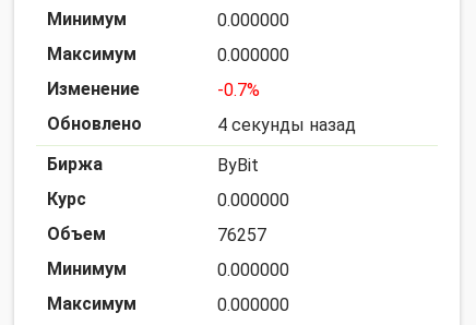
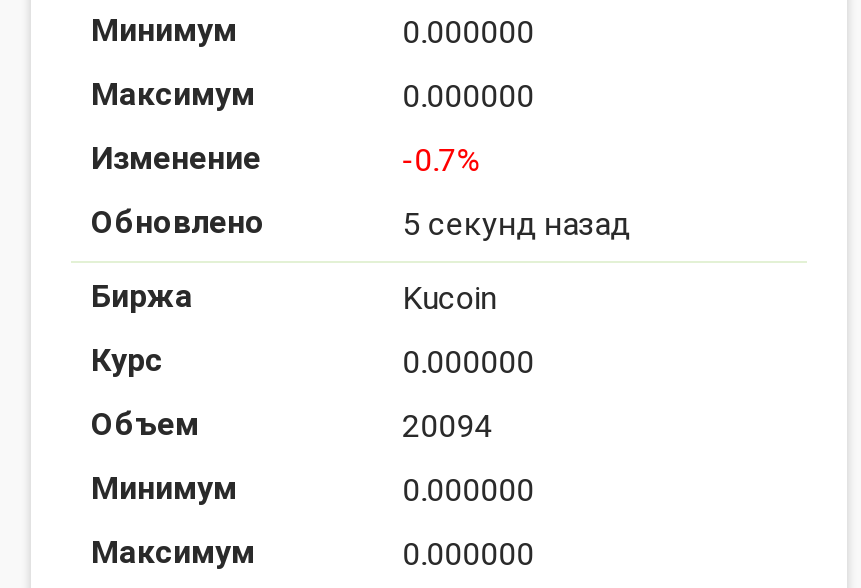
[217,115,355,135] 4 секунды назад -> [402,205,630,243] 5 секунд назад
[217,155,258,176] ByBit -> [402,279,496,317] Kucoin
[217,225,266,245] 76257 -> [402,407,492,445] 20094

